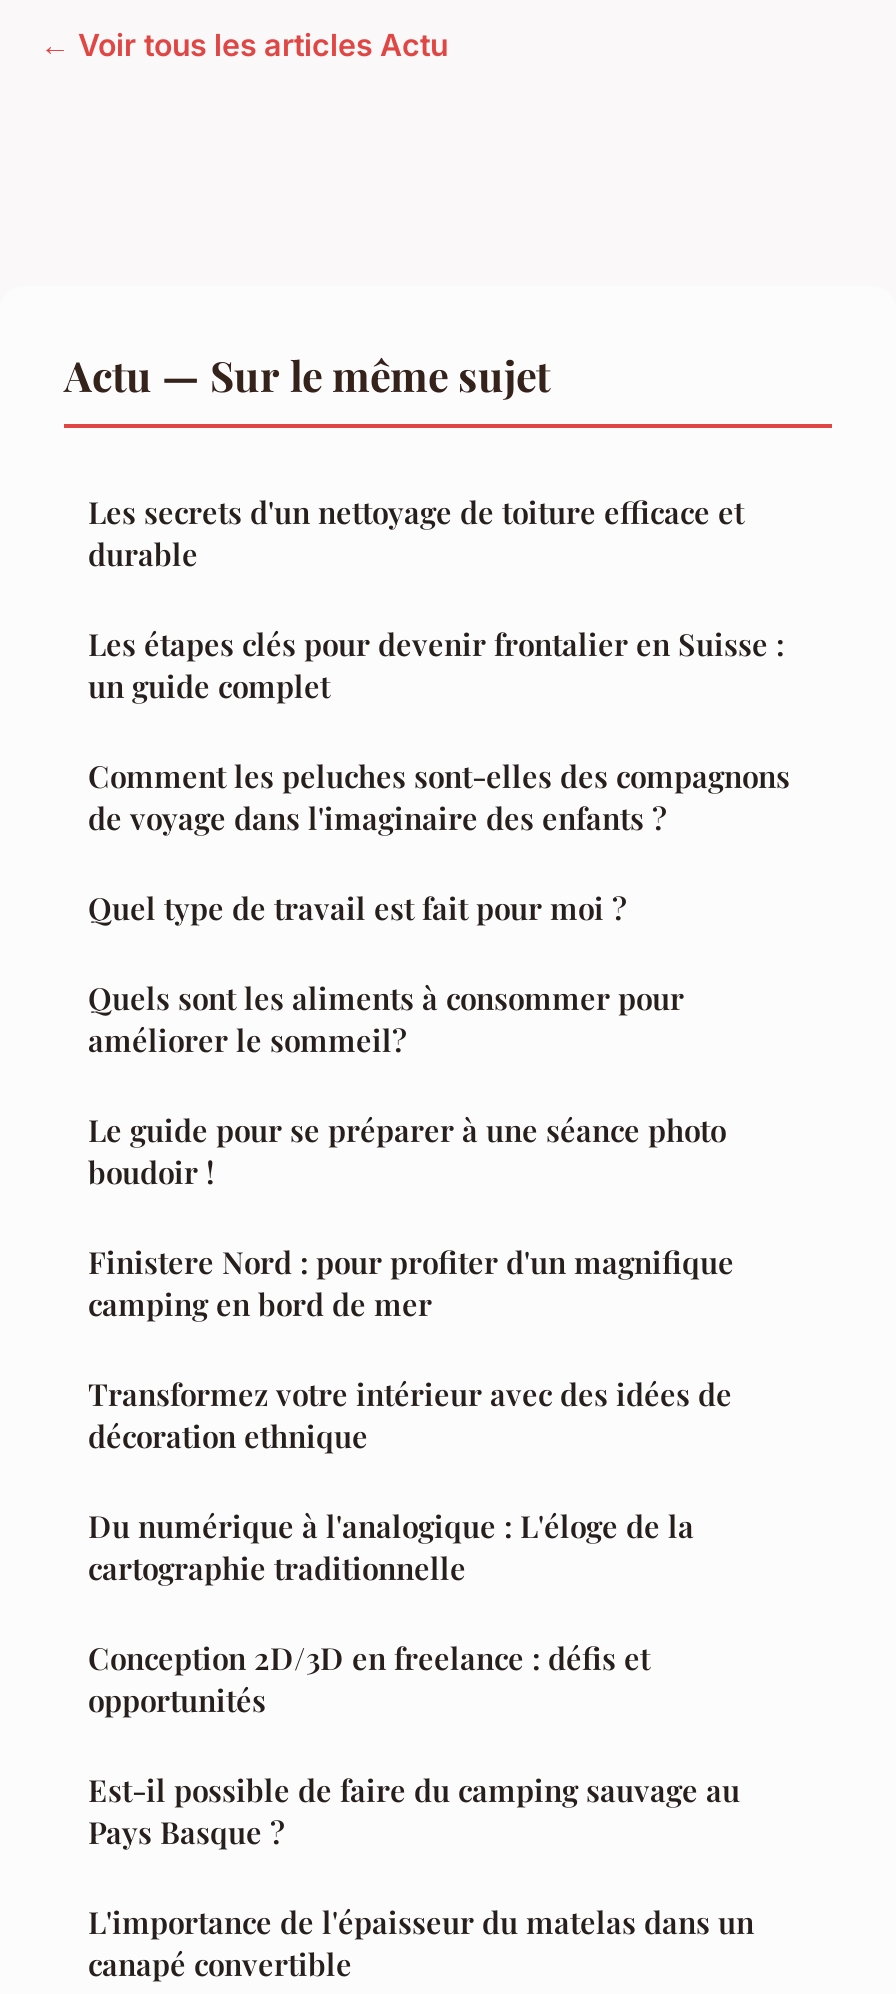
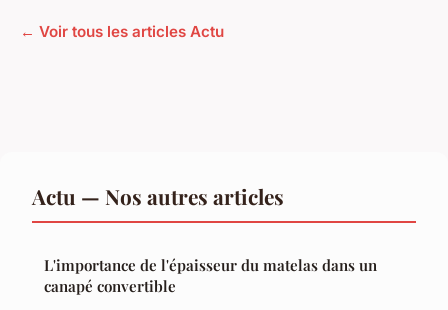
[64,346,790,1852] Actu — Sur le même sujet | Les secrets d'un nettoyage de toiture efficace et | durable | Les étapes clés pour devenir frontalier en Suisse : | un guide complet | Comment les peluches sont-elles des compagnons | de voyage dans l'imaginaire des enfants ? | Quel type de travail est fait pour moi ? | Quels sont les aliments à consommer pour | améliorer le sommeil? | Le guide pour se préparer à une séance photo | boudoir ! | Finistere Nord : pour profiter d'un magnifique | camping en bord de mer | Transformez votre intérieur avec des idées de | décoration ethnique | Du numérique à l'analogique : L'éloge de la | cartographie traditionnelle | Conception 2D/3D en freelance : défis et | opportunités | Est-il possible de faire du camping sauvage au | Pays Basque ? -> [32,182,284,210] Actu — Nos autres articles

